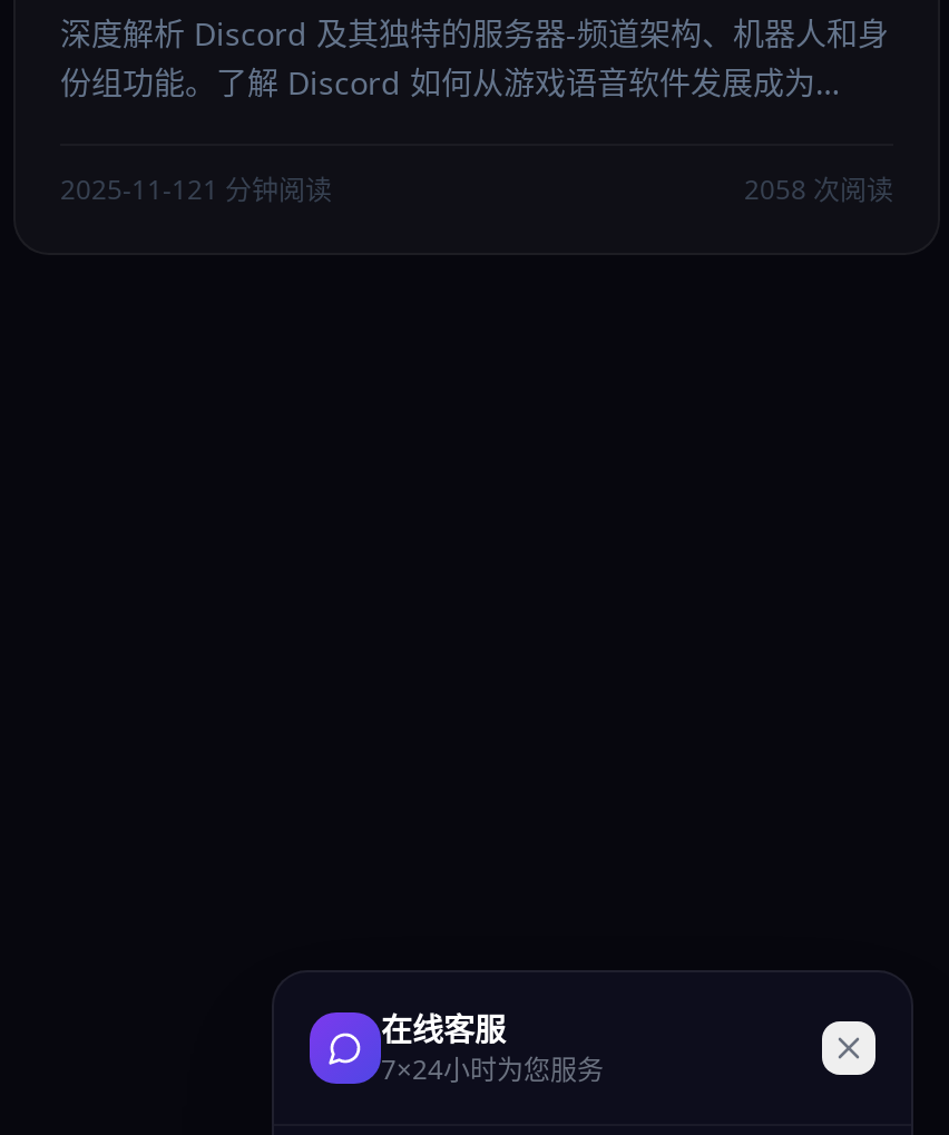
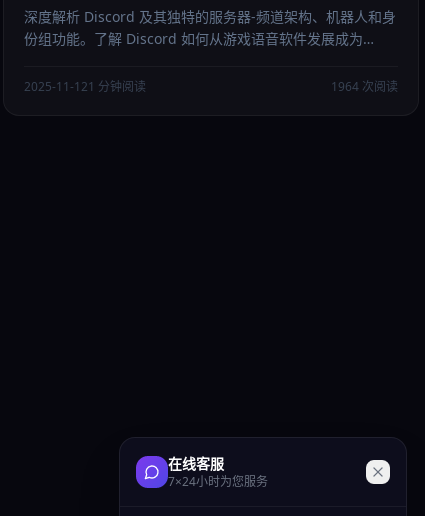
[744,170,893,208] 2058 次阅读 -> [331,78,398,95] 1964 次阅读

